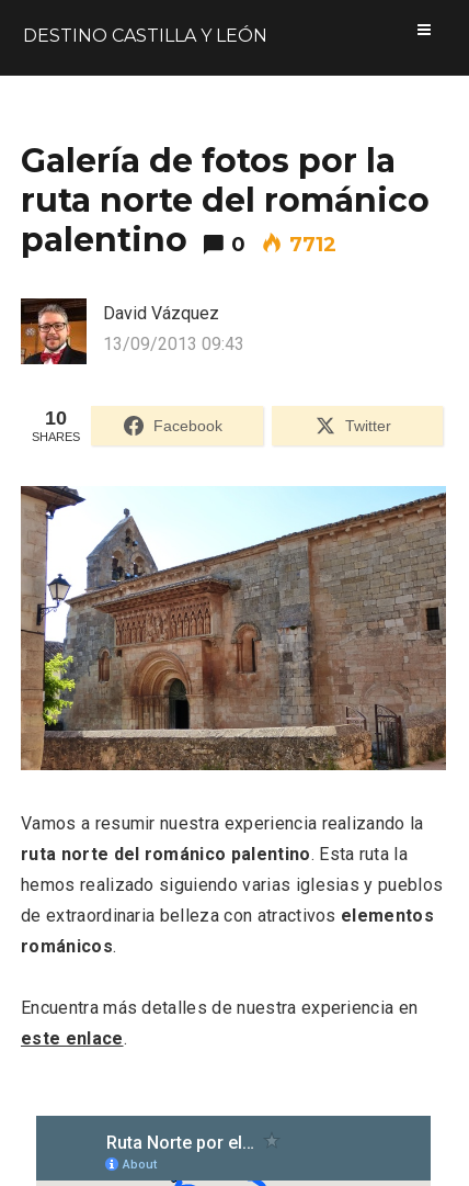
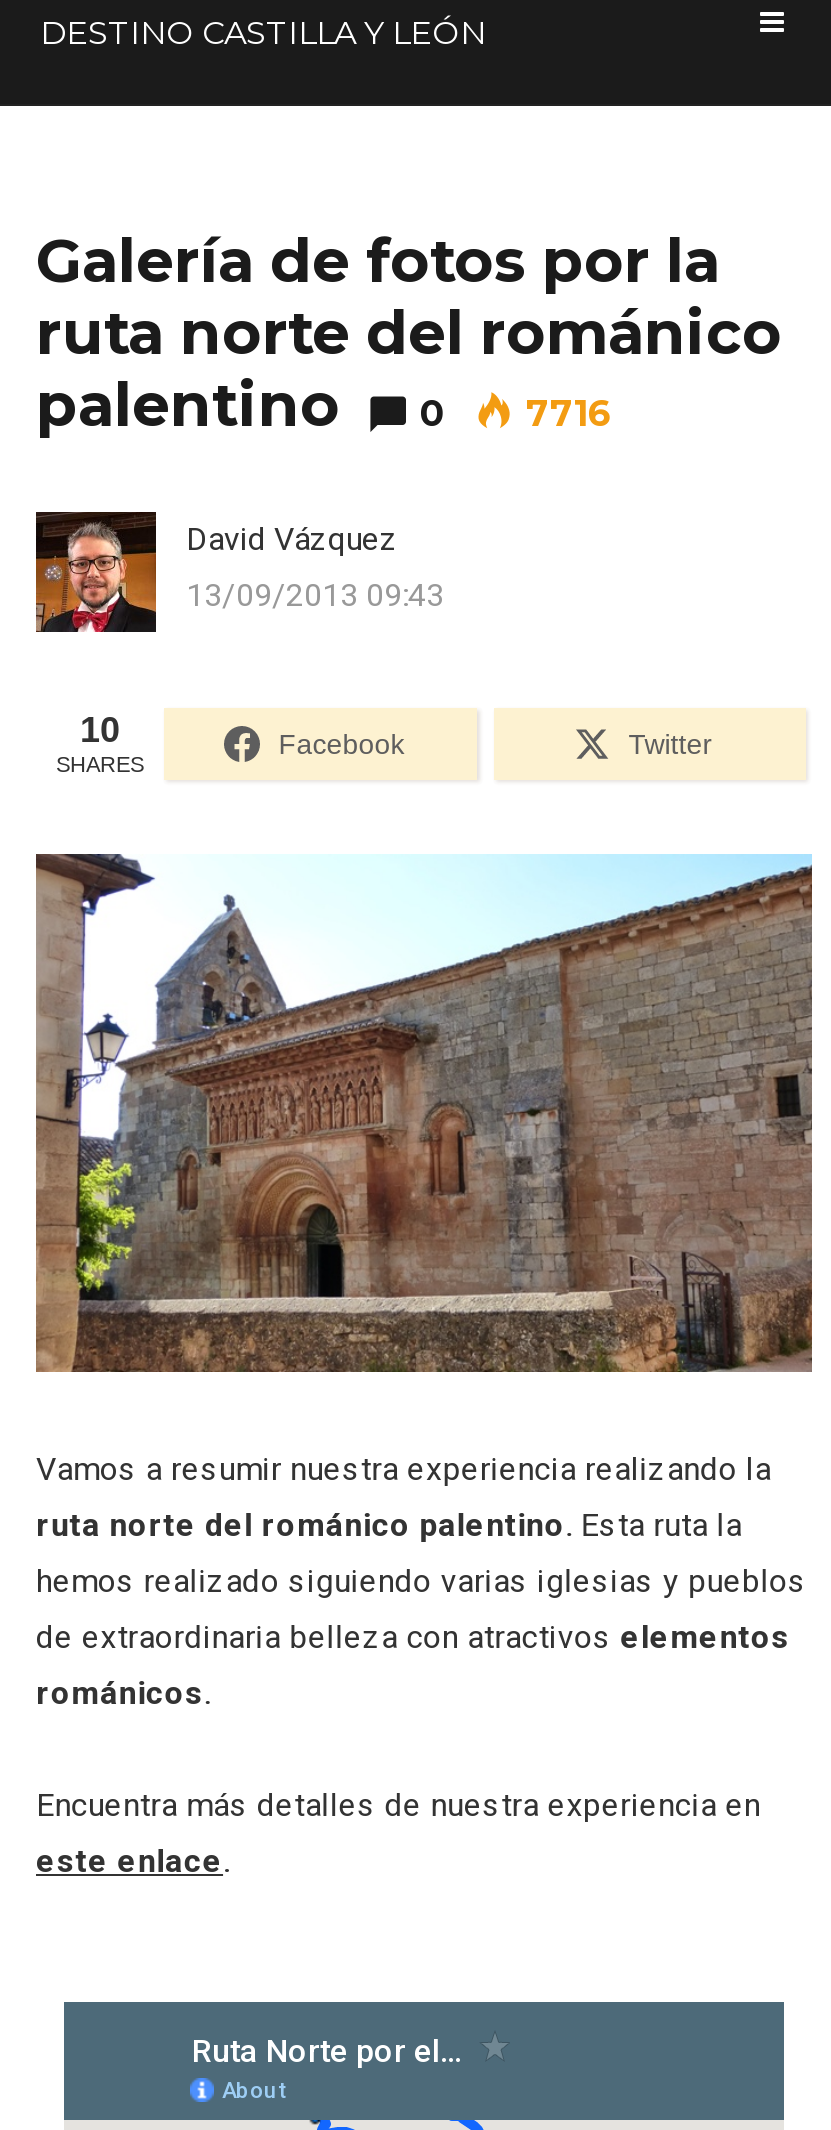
[21,219,336,260] palentino 0 7712 -> [36,368,612,442] palentino 0 7716

